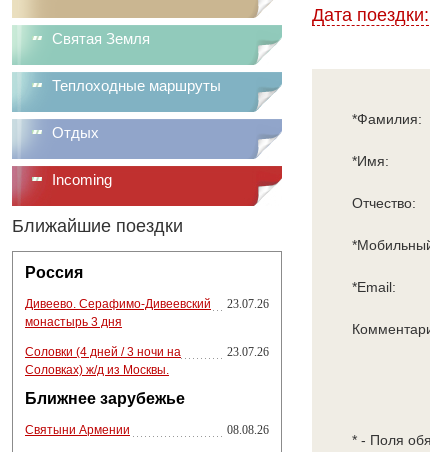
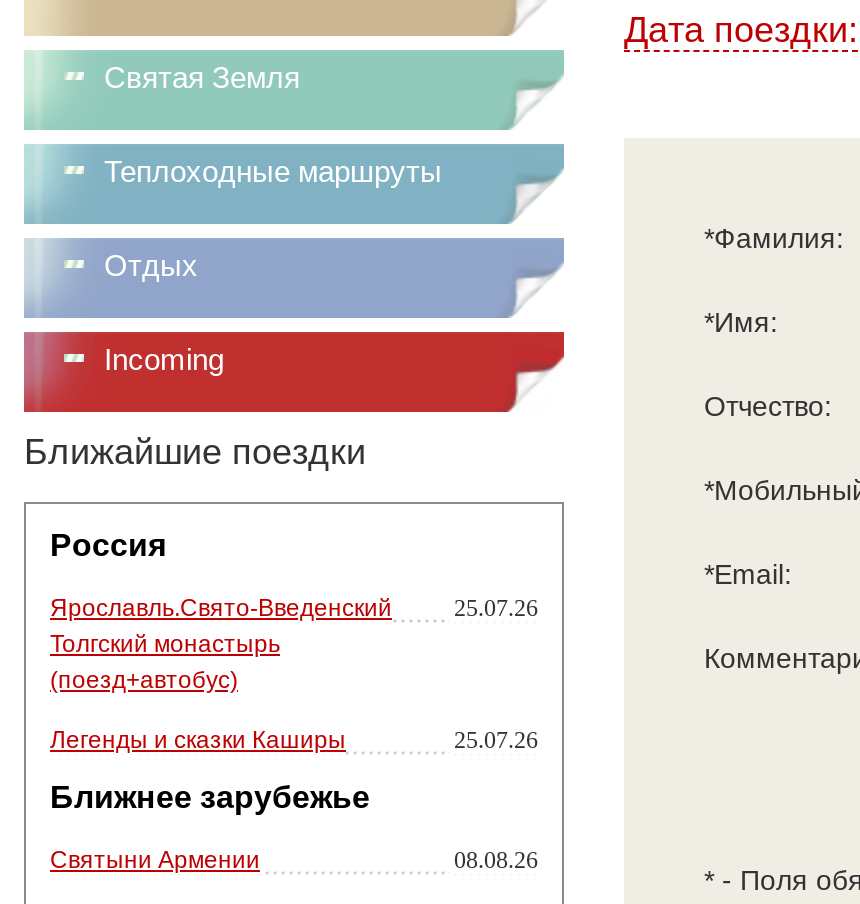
[25,297,211,329] Дивеево. Серафимо-Дивеевский | монастырь 3 дня -> [50,594,392,694] Ярославль.Свято-Введенский | Толгский монастырь | (поезд+автобус)
[25,297,269,377] 23.07.26 | Соловки (4 дней / 3 ночи на | Соловках) ж/д из Москвы. -> [454,594,538,622] 25.07.26
[227,345,269,359] 23.07.26 -> [50,726,538,754] Легенды и сказки Каширы | 25.07.26

